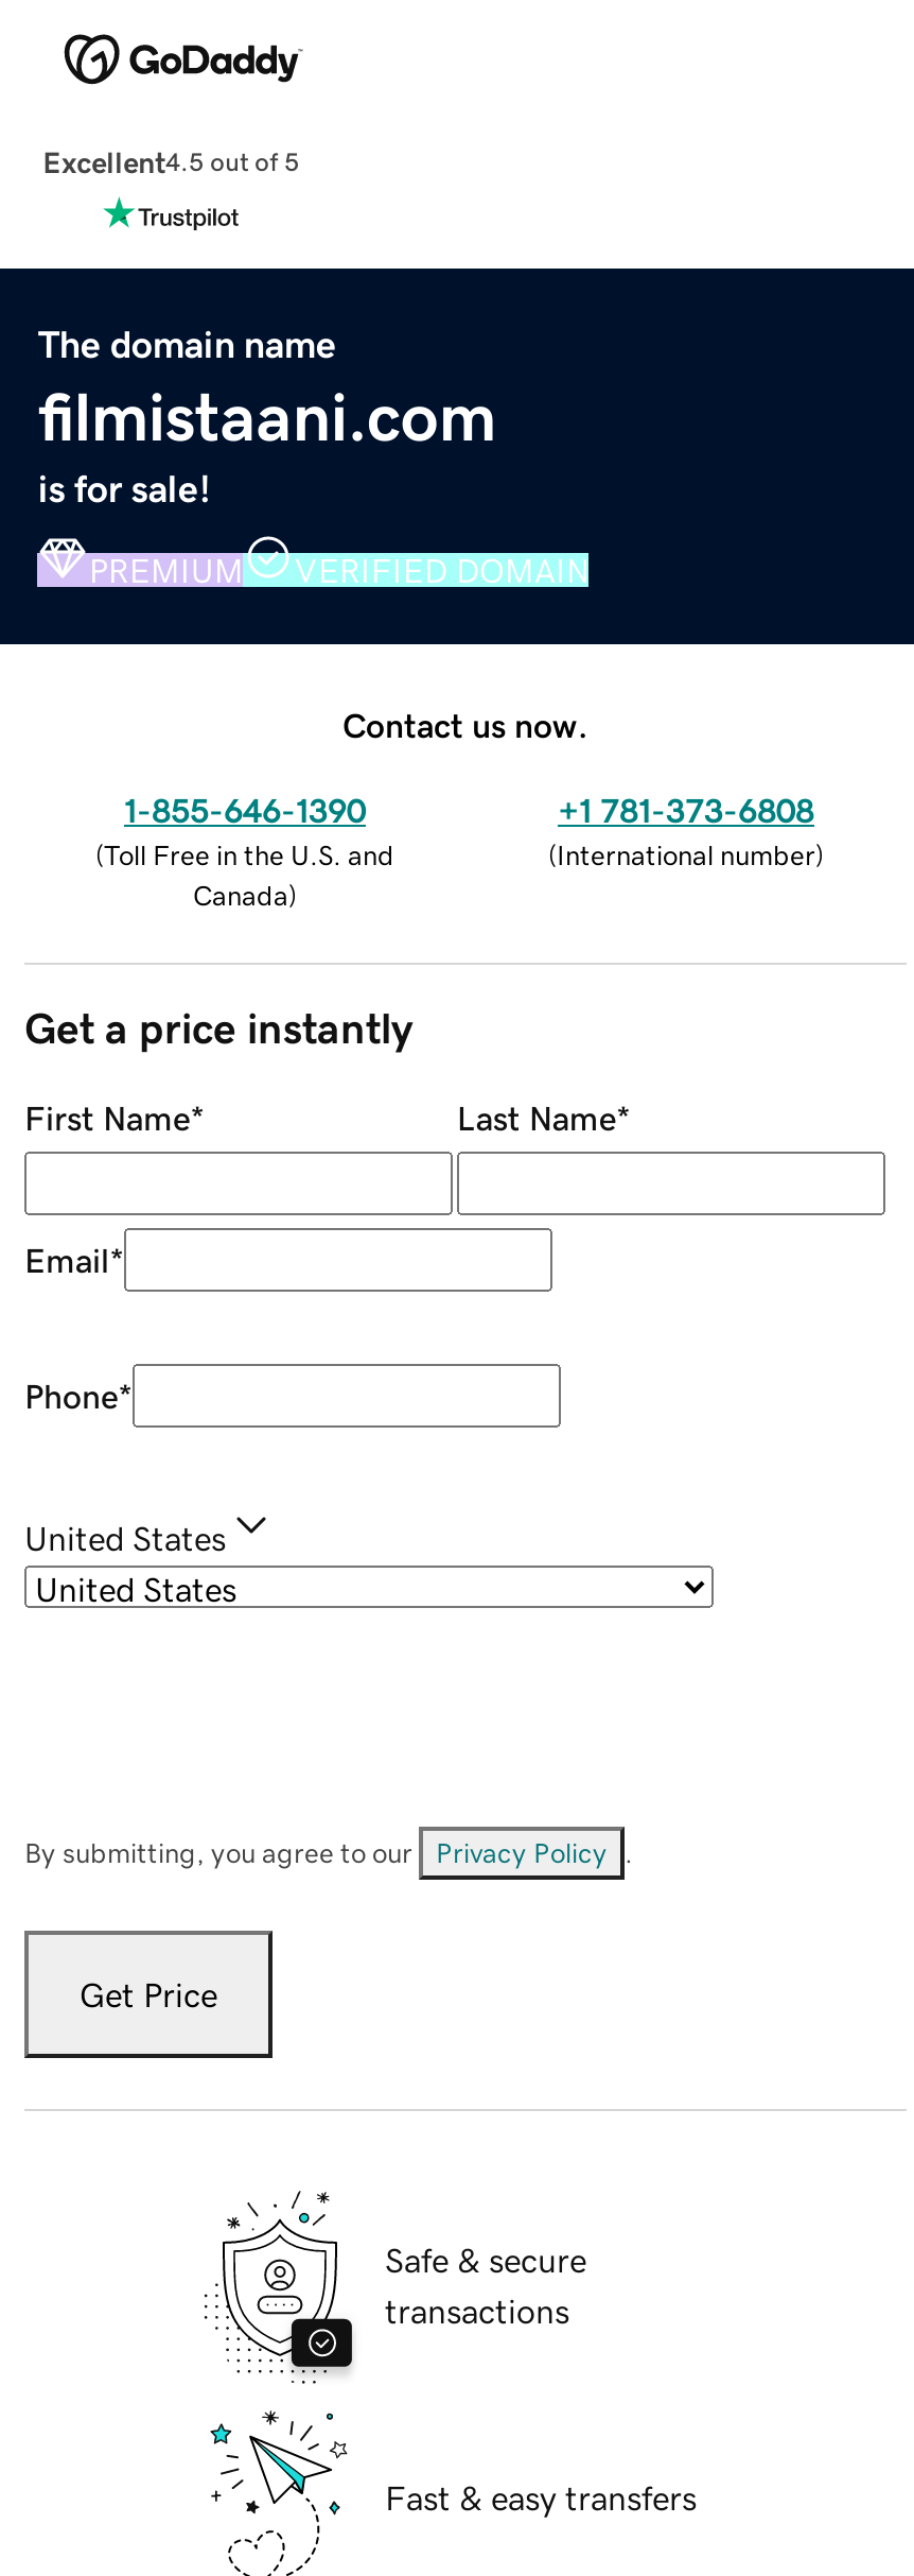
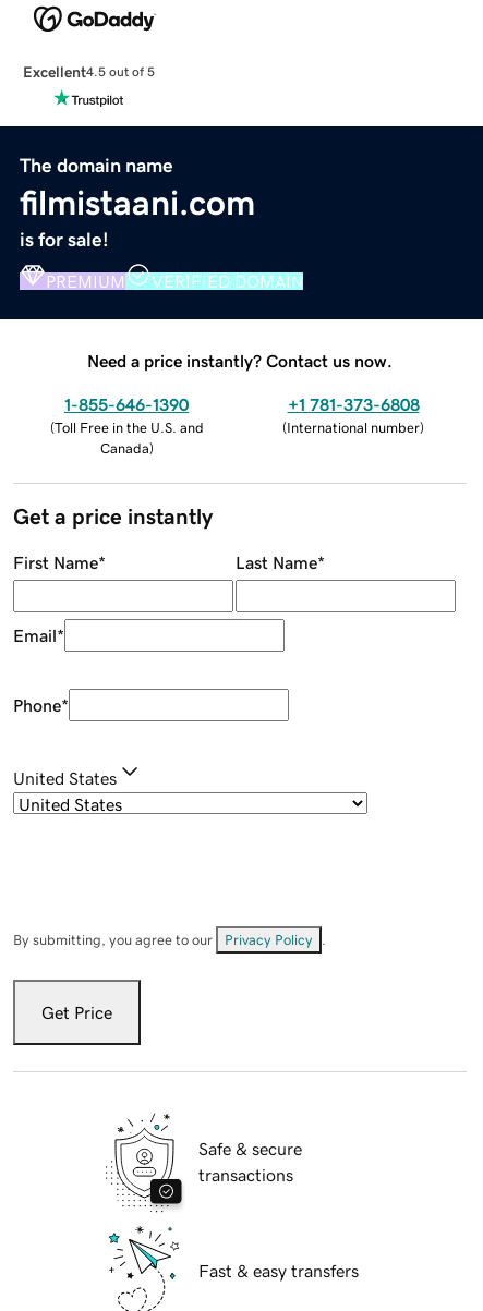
[342,707,588,741] Contact us now. -> [87,352,393,369] Need a price instantly? Contact us now.

